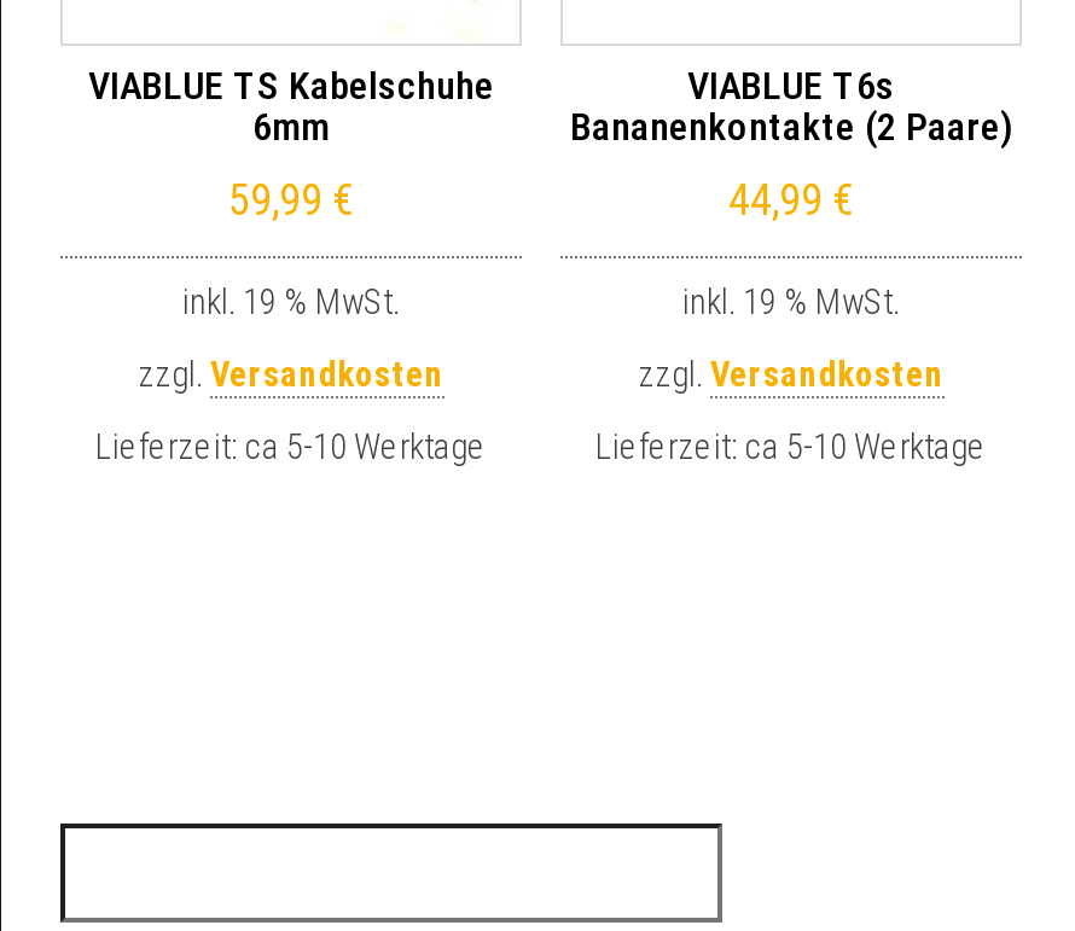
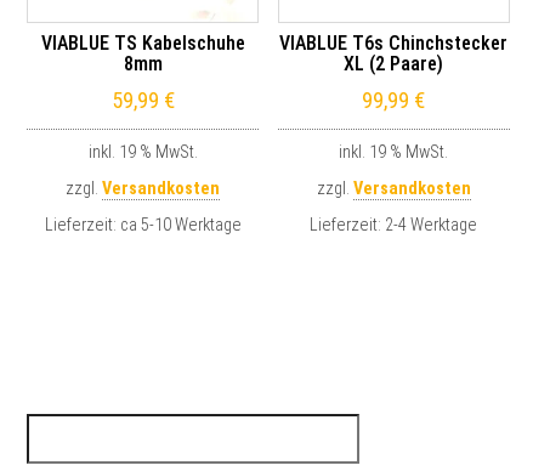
[570,64,1012,151] VIABLUE T6s | Bananenkontakte (2 Paare) -> [280,32,508,76] VIABLUE T6s Chinchstecker | XL (2 Paare)
[252,105,330,151] 6mm -> [123,53,162,76] 8mm
[728,175,854,226] 44,99 € -> [362,88,426,113] 99,99 €
[595,428,987,469] Lieferzeit: ca 5-10 Werktage -> [310,215,478,236] Lieferzeit: 2-4 Werktage

